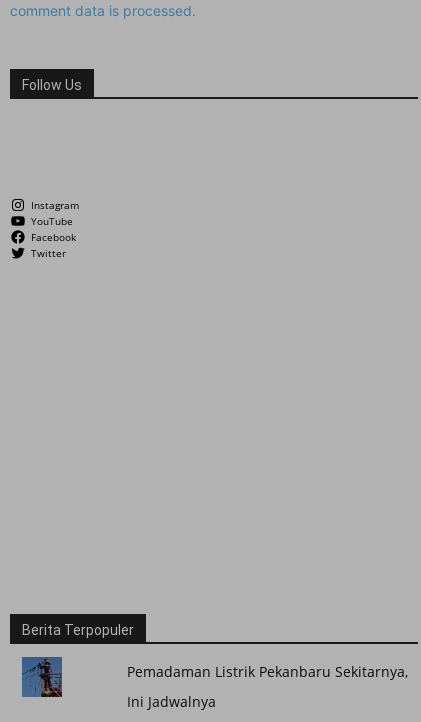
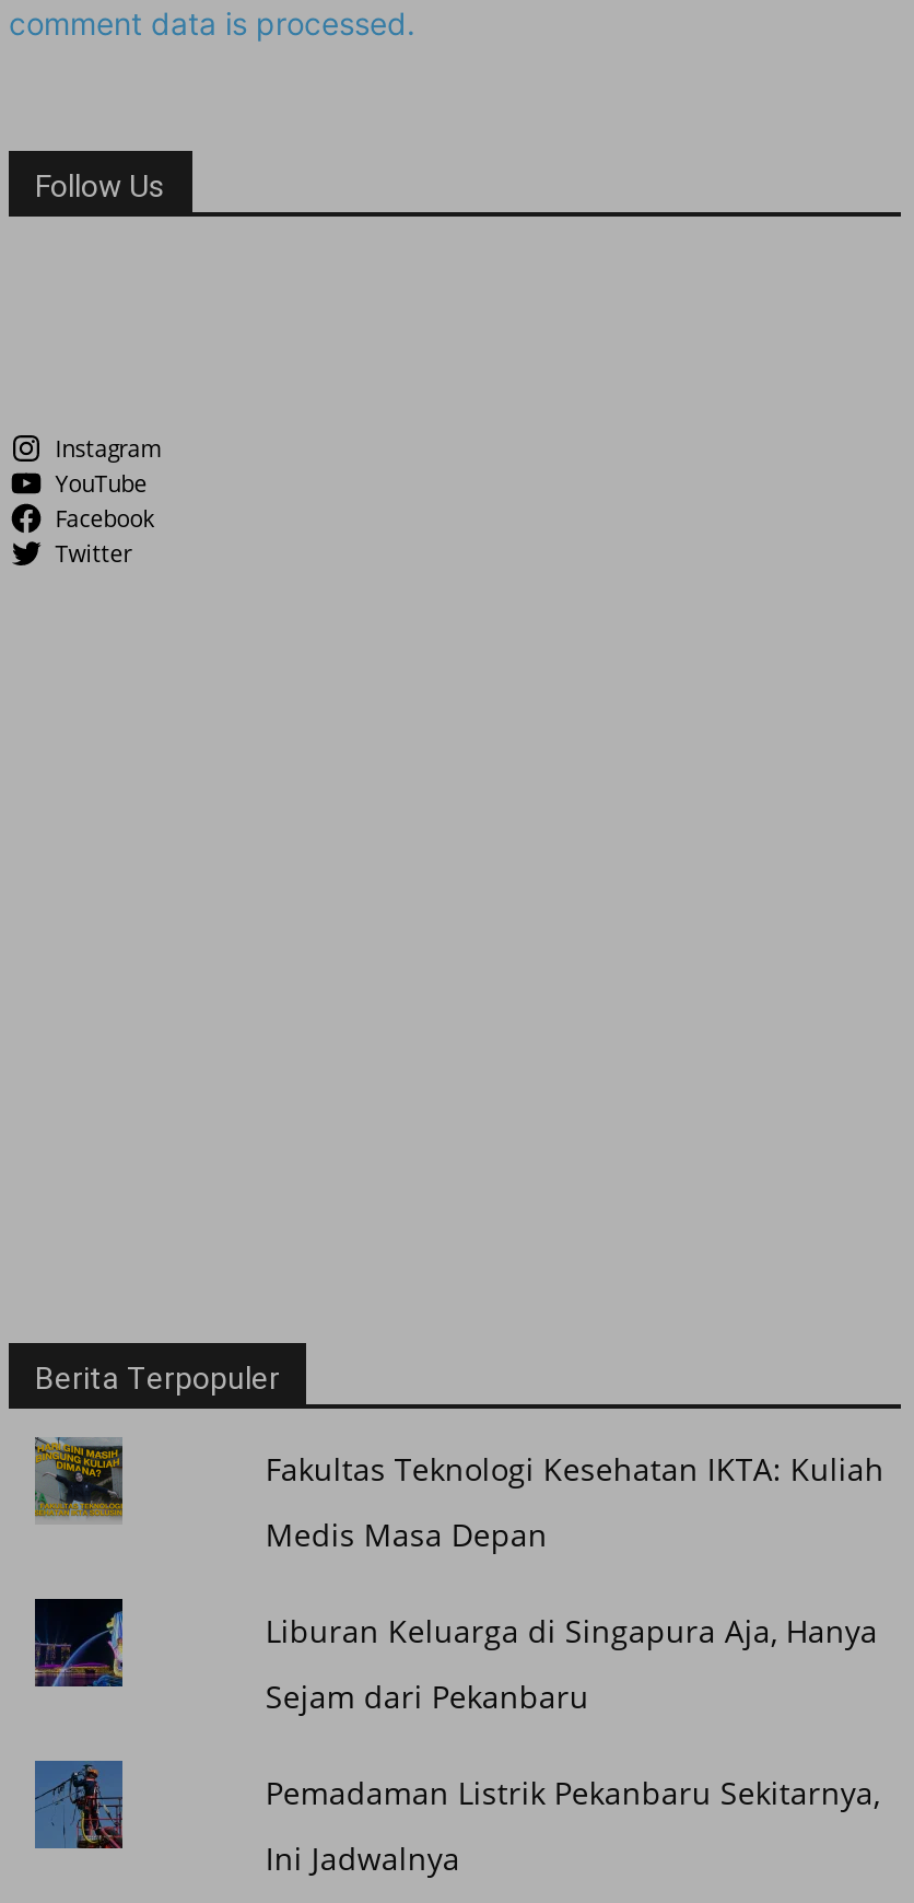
none -> [33,1437,125,1522] [image]
none -> [33,1597,125,1689] [image]
none -> [265,1448,884,1717] Fakultas Teknologi Kesehatan IKTA: Kuliah | Medis Masa Depan | Liburan Keluarga di Singapura Aja, Hanya | Sejam dari Pekanbaru

